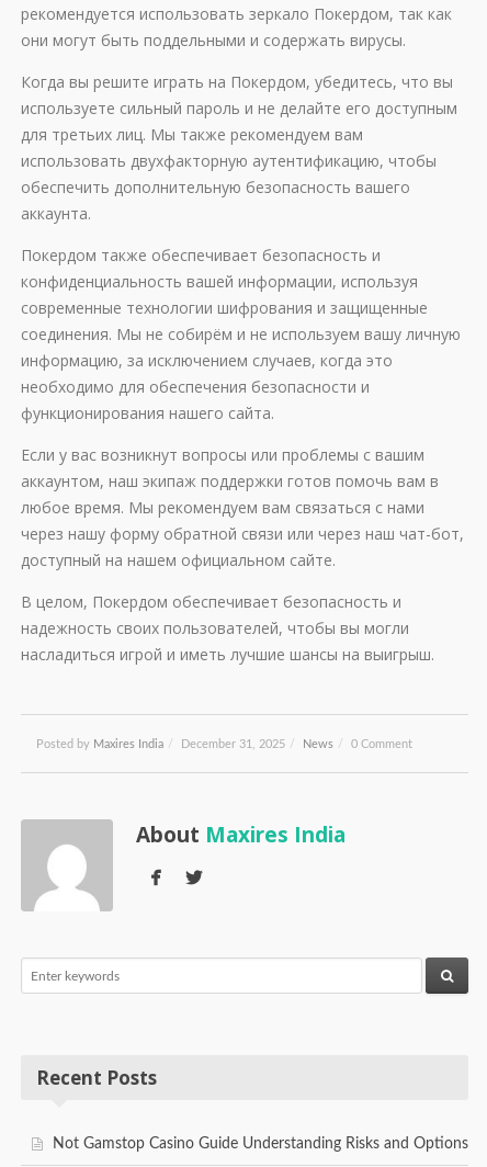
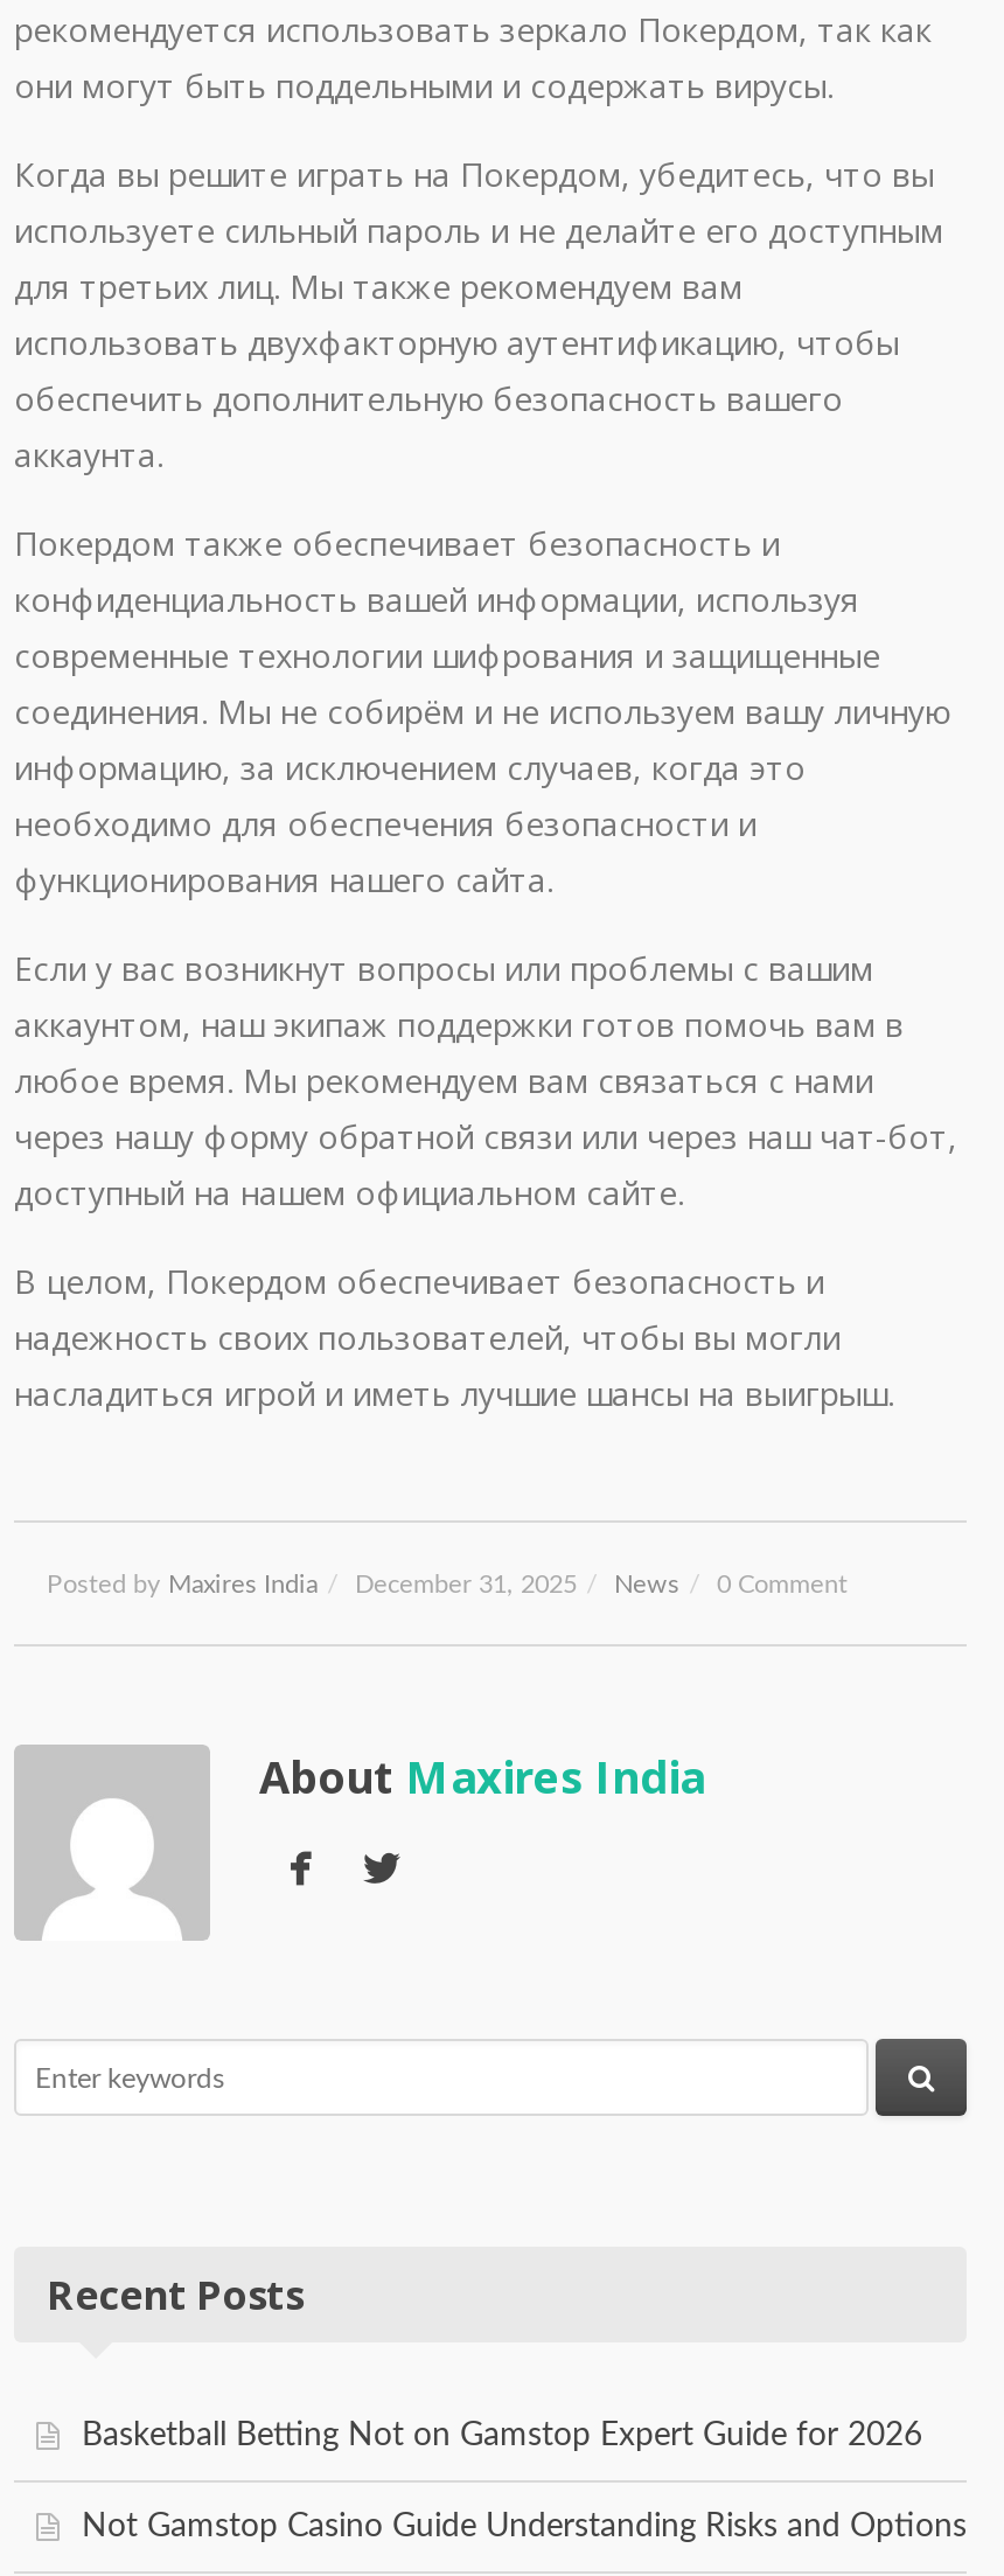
none -> [82,2420,922,2453] Basketball Betting Not on Gamstop Expert Guide for 2026

